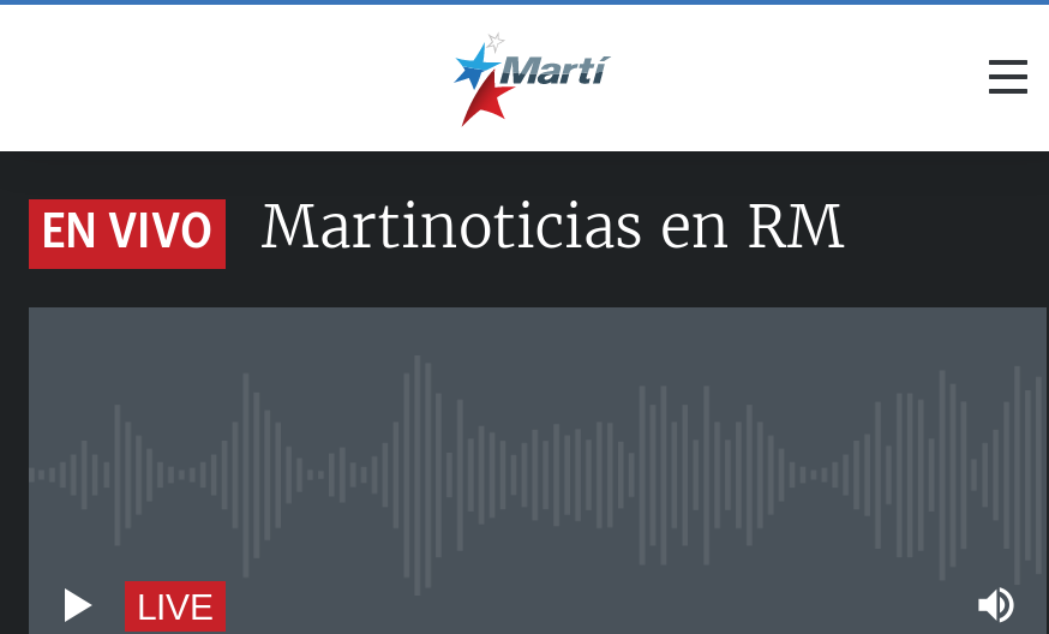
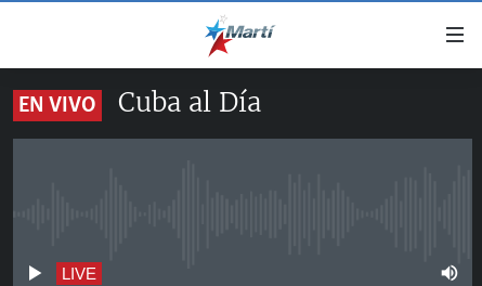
[262,190,845,264] Martinoticias en RM -> [118,86,261,119] Cuba al Día

